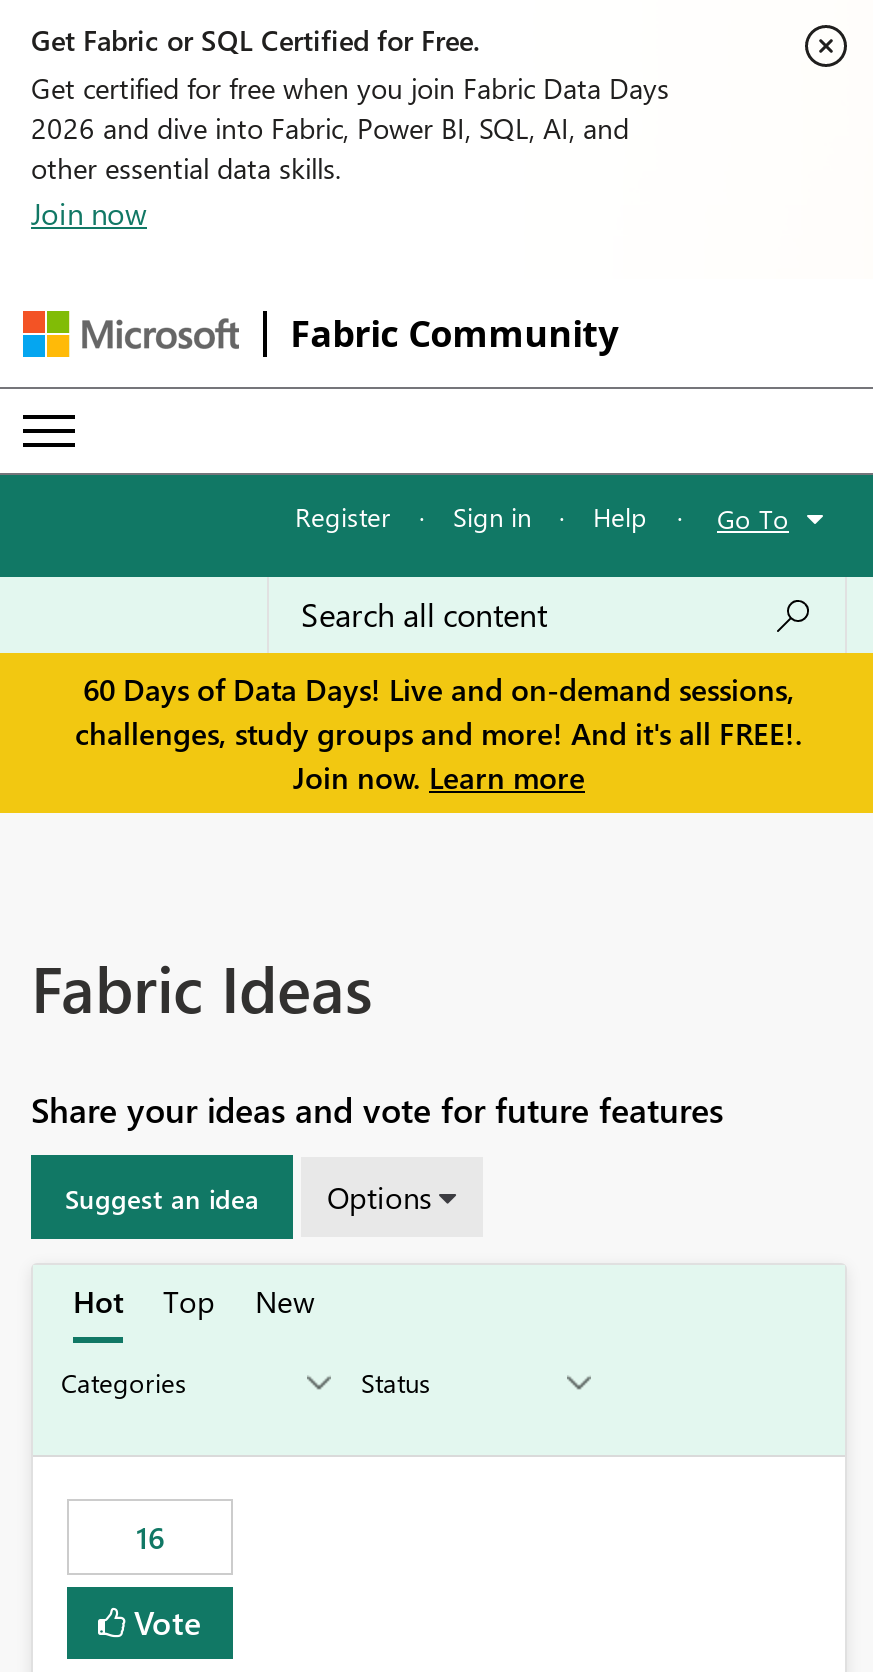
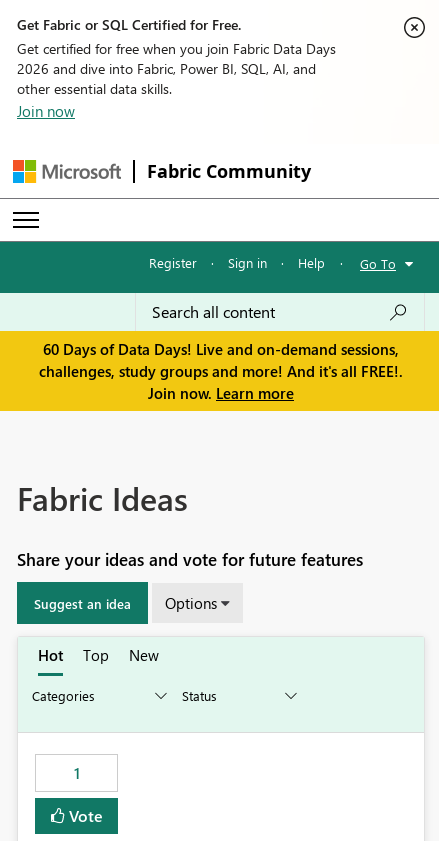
[136,1518,164,1558] 16 -> [73,763,79,783] 1

